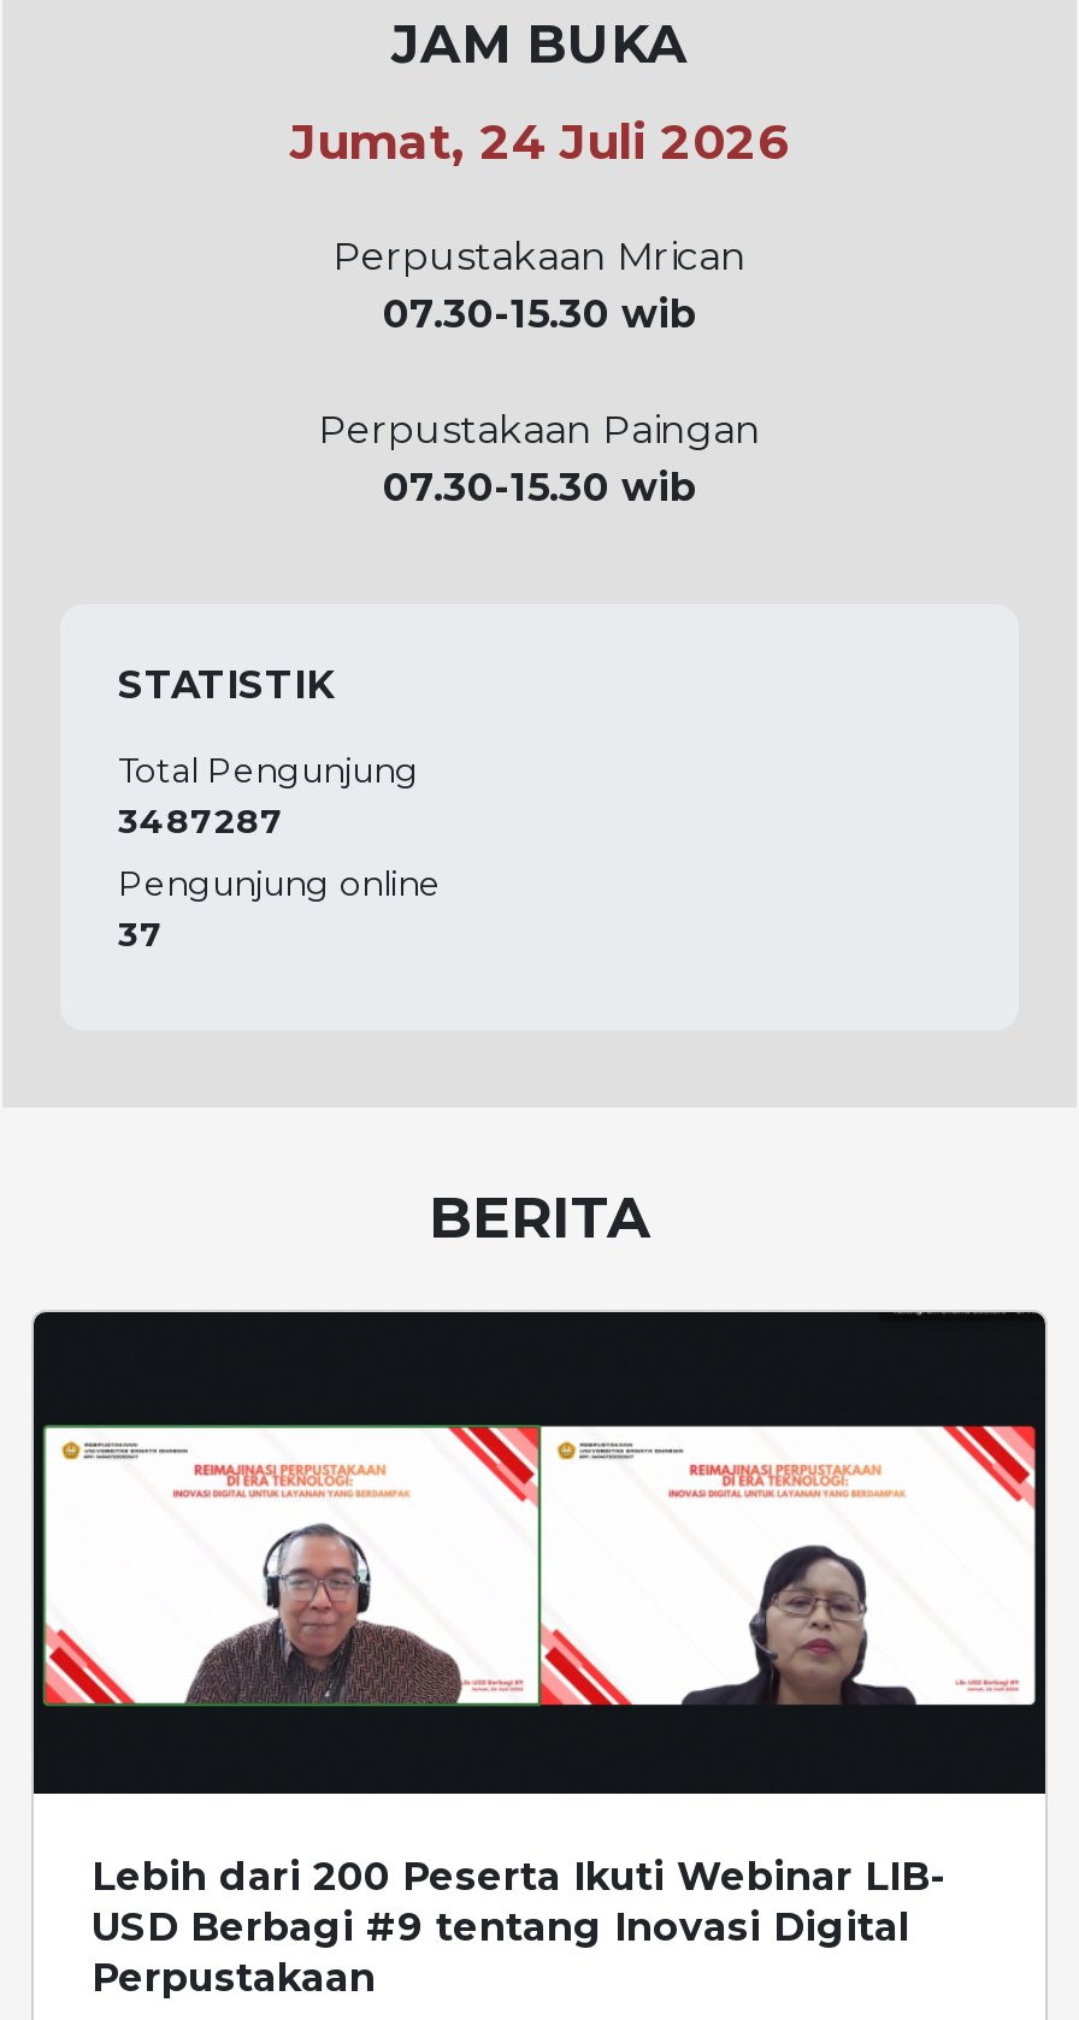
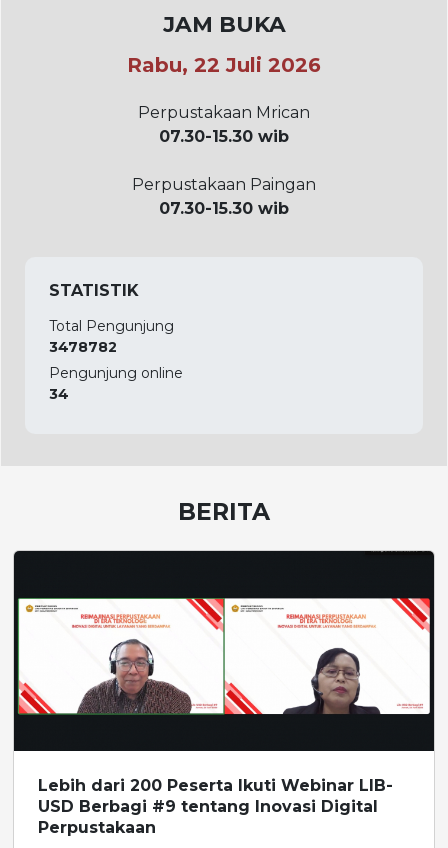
[290,114,789,172] Jumat, 24 Juli 2026 -> [127,53,321,77] Rabu, 22 Juli 2026
[118,800,284,843] 3487287 -> [49,338,117,356] 3478782
[118,913,164,957] 37 -> [49,385,69,403] 34

